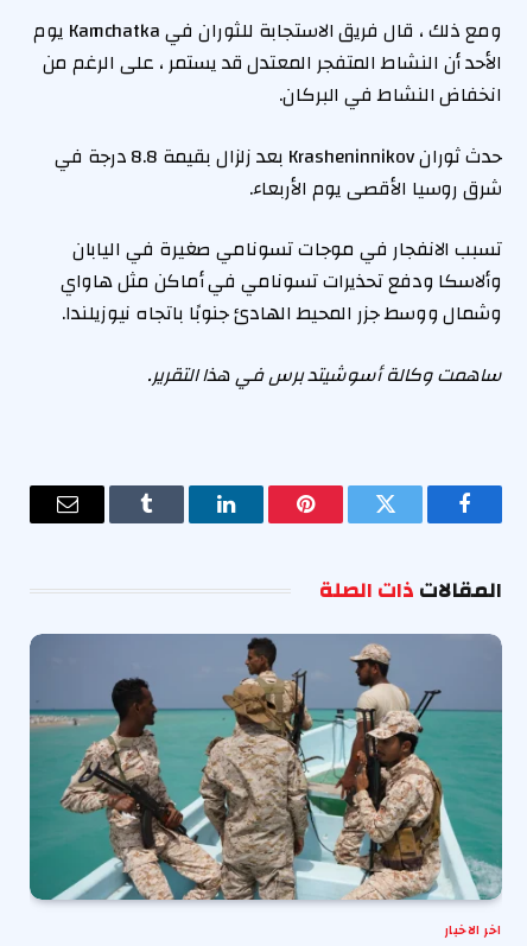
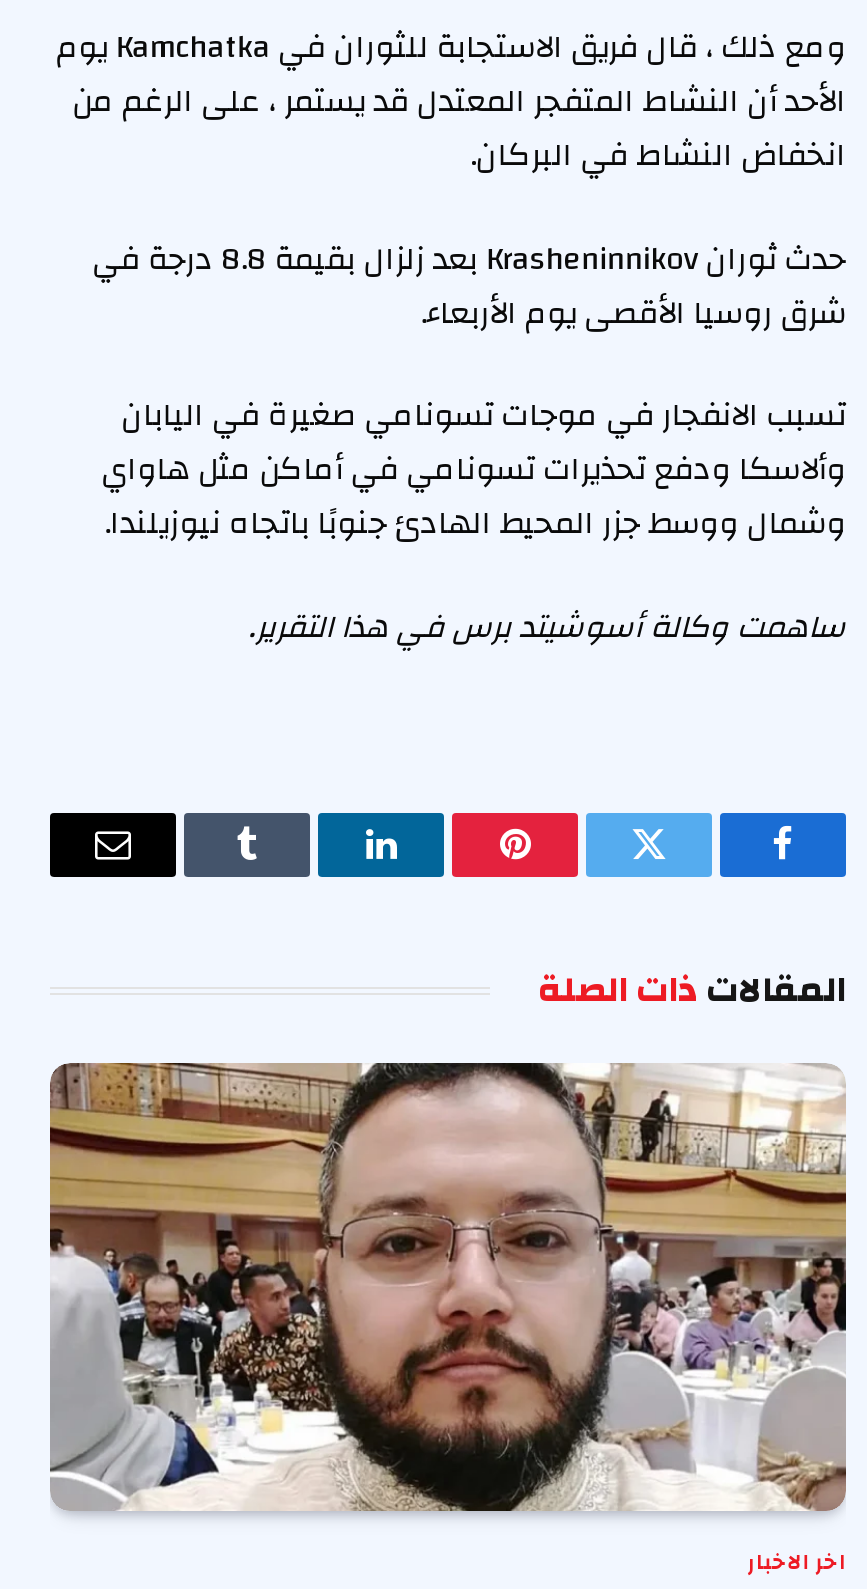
[28,633,503,901] [image] -> [48,1061,848,1513] [image]

